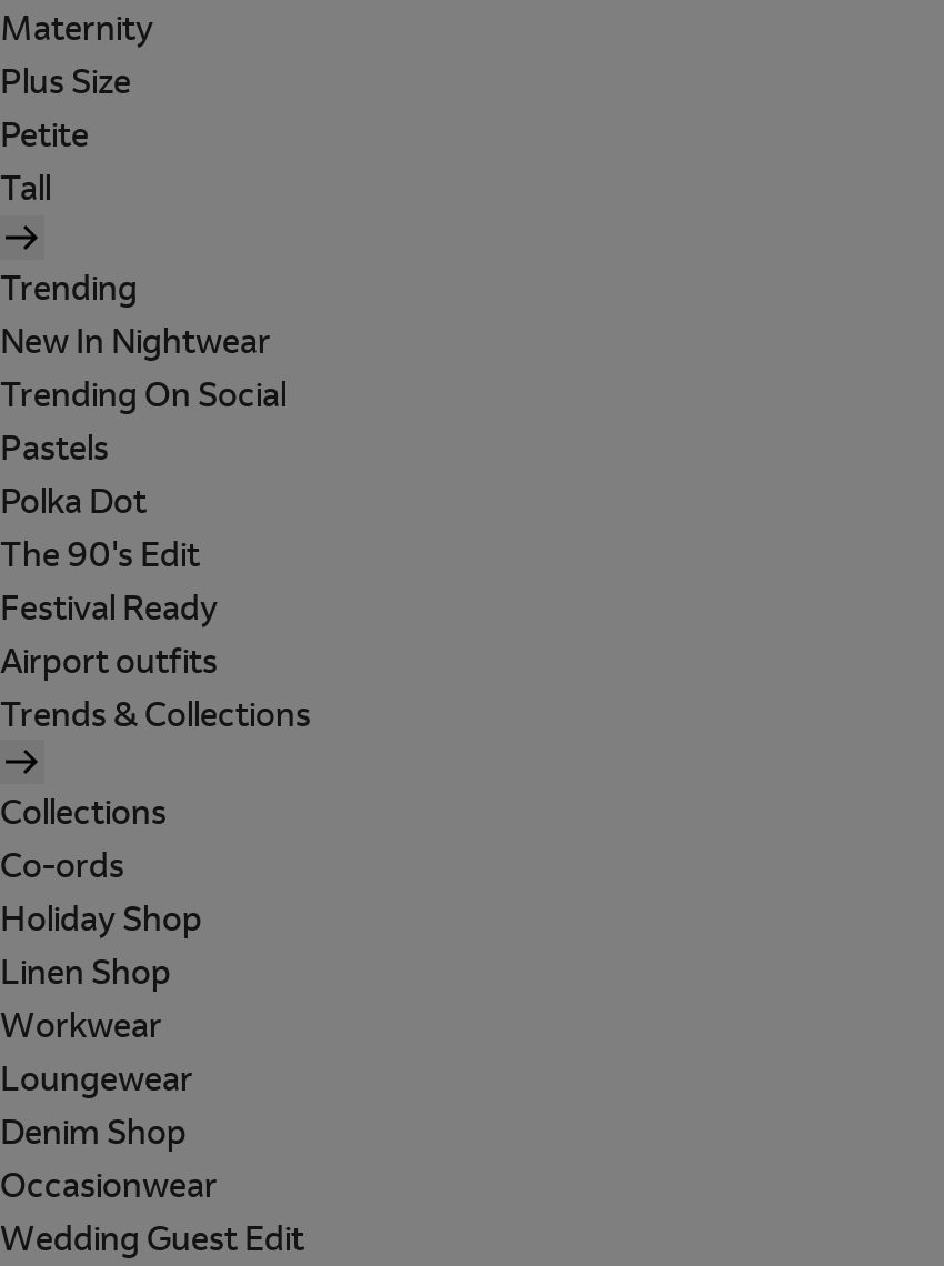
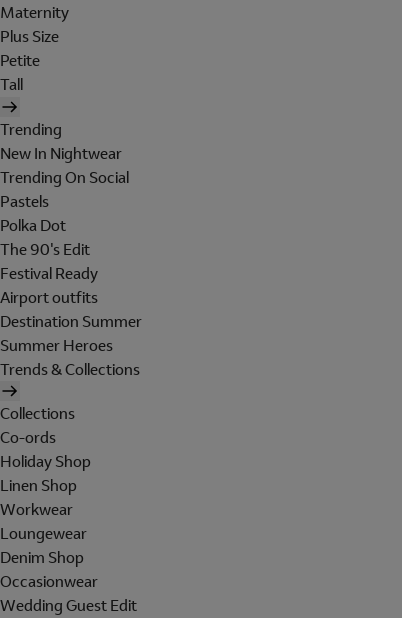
none -> [0,311,142,355] Destination Summer | Summer Heroes

